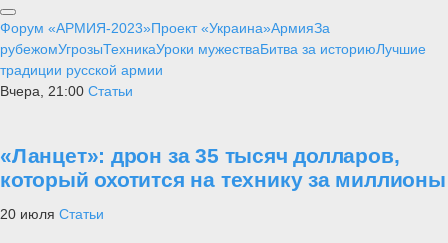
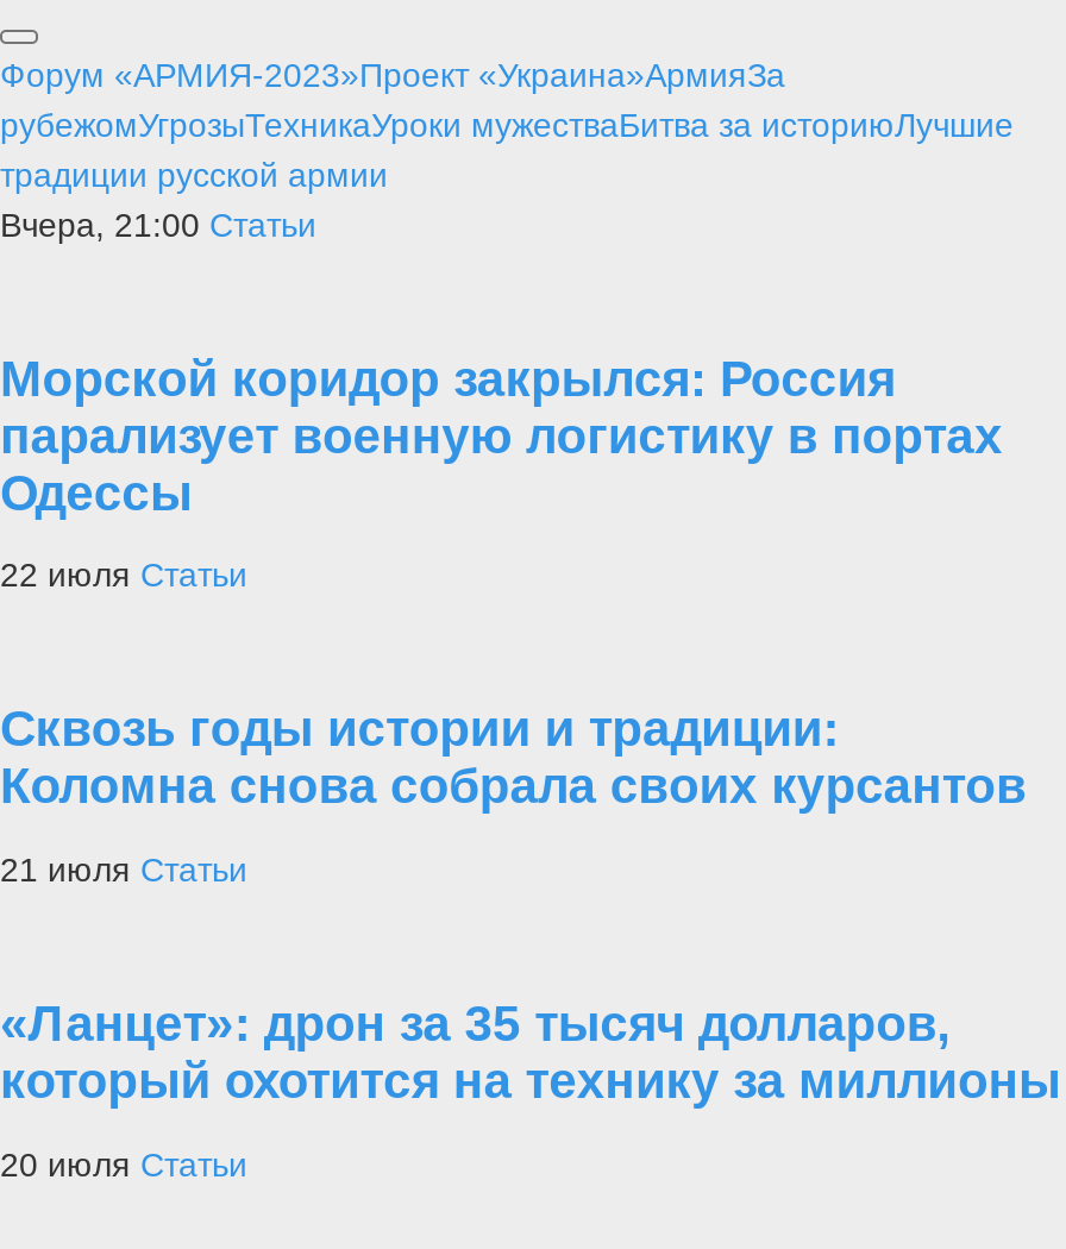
none -> [0,351,1026,889] Морской коридор закрылся: Россия | парализует военную логистику в портах | Одессы | 22 июля Статьи | Сквозь годы истории и традиции: | Коломна снова собрала своих курсантов | 21 июля Статьи

